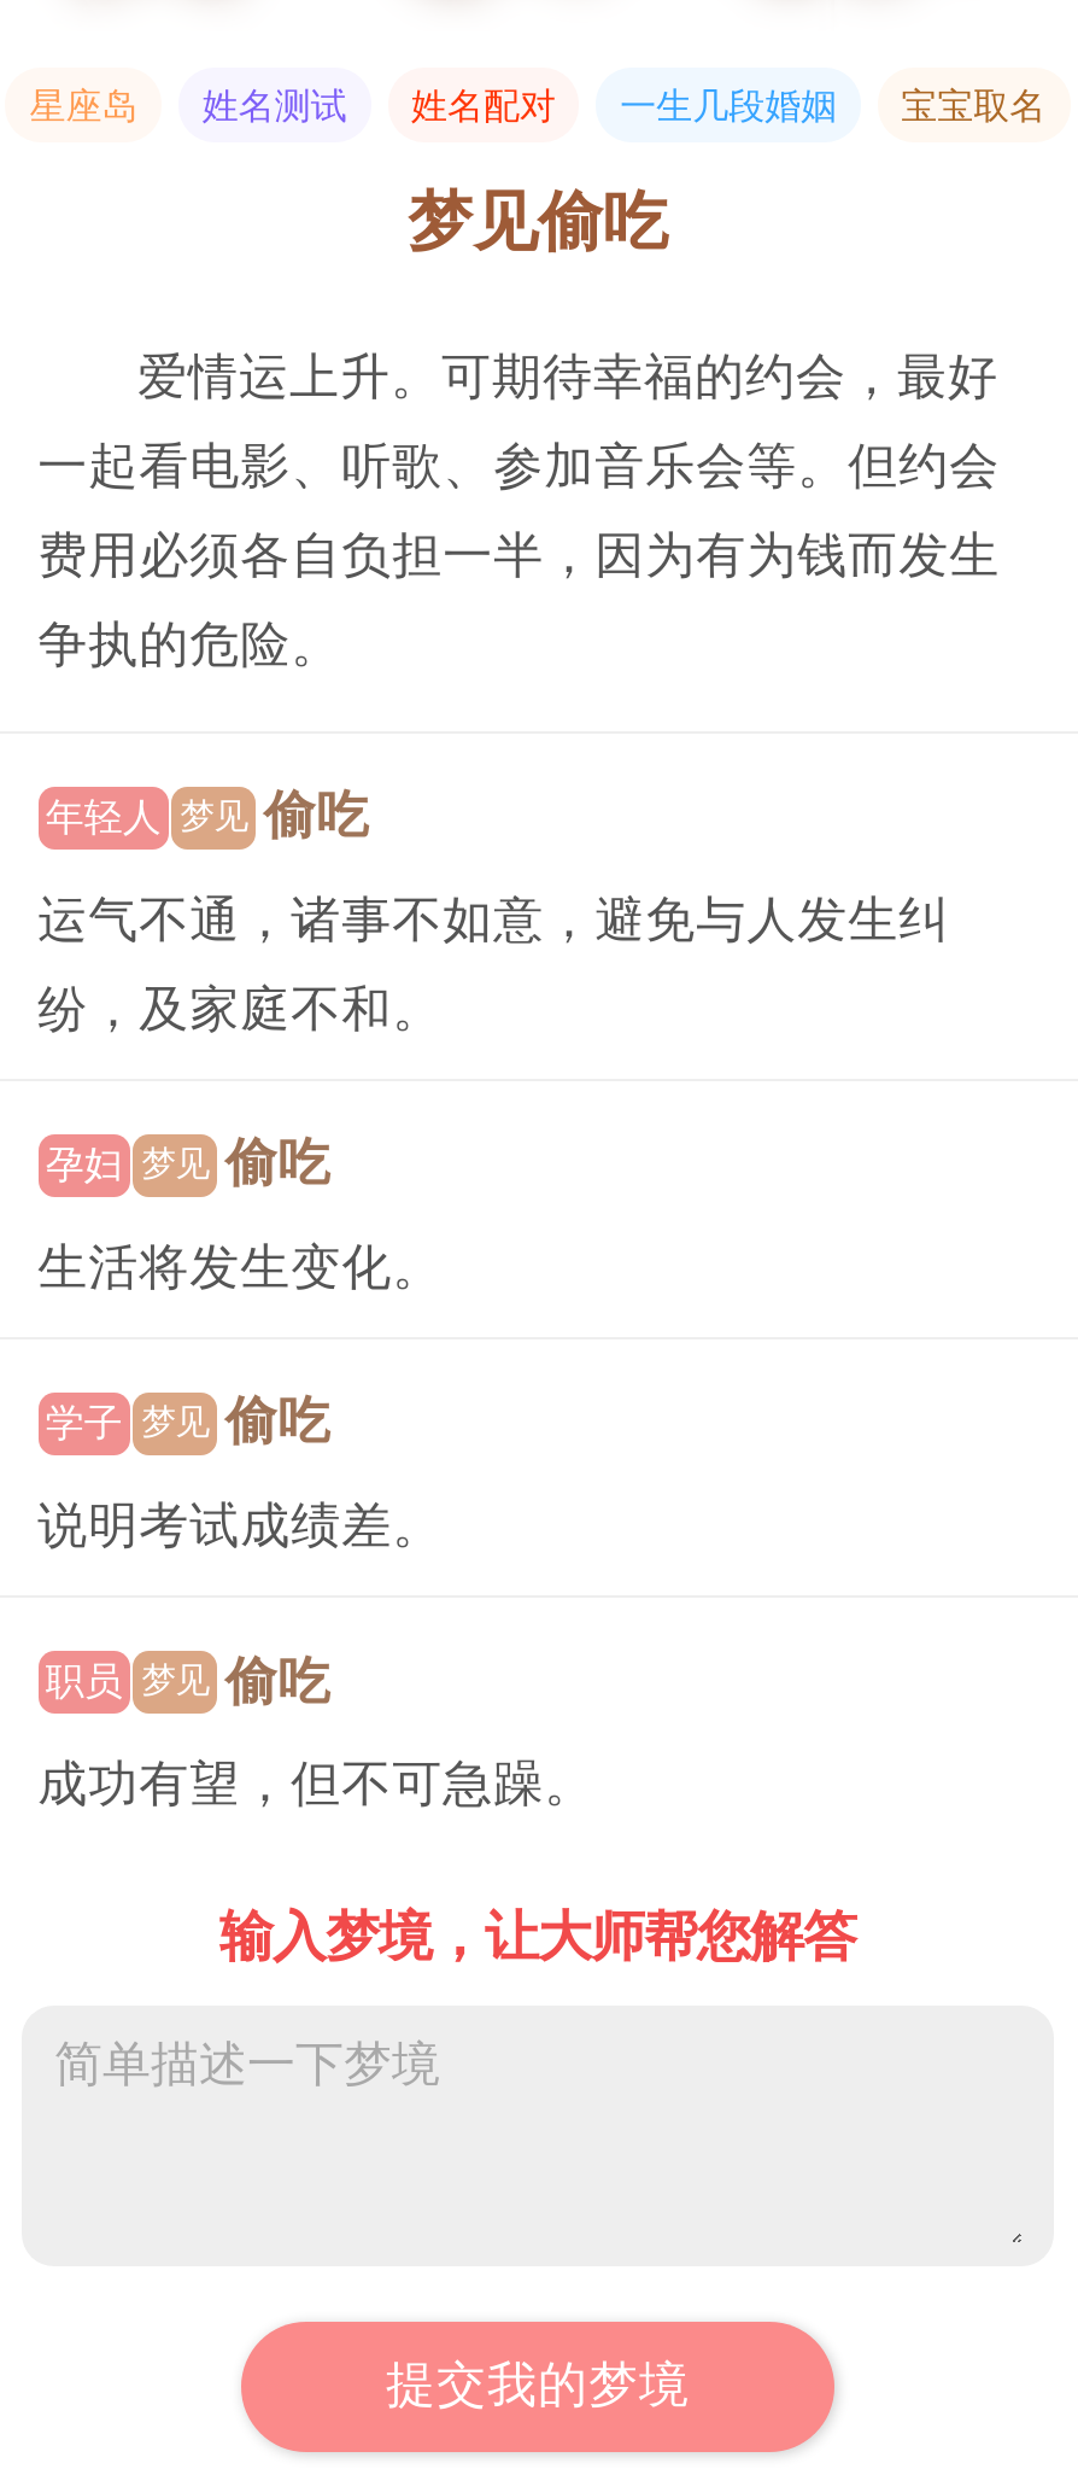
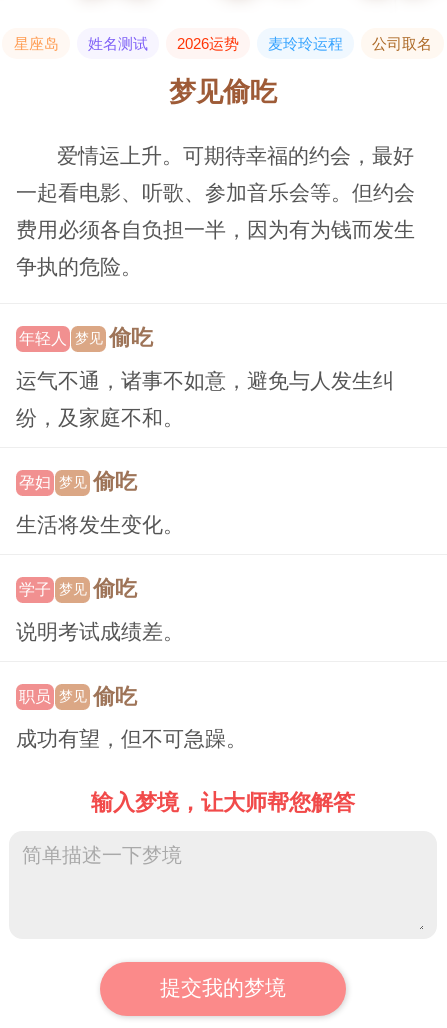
[411,85,1046,126] 姓名配对 | 一生几段婚姻 | 宝宝取名 -> [177,35,432,52] 2026运势 | 麦玲玲运程 | 公司取名

